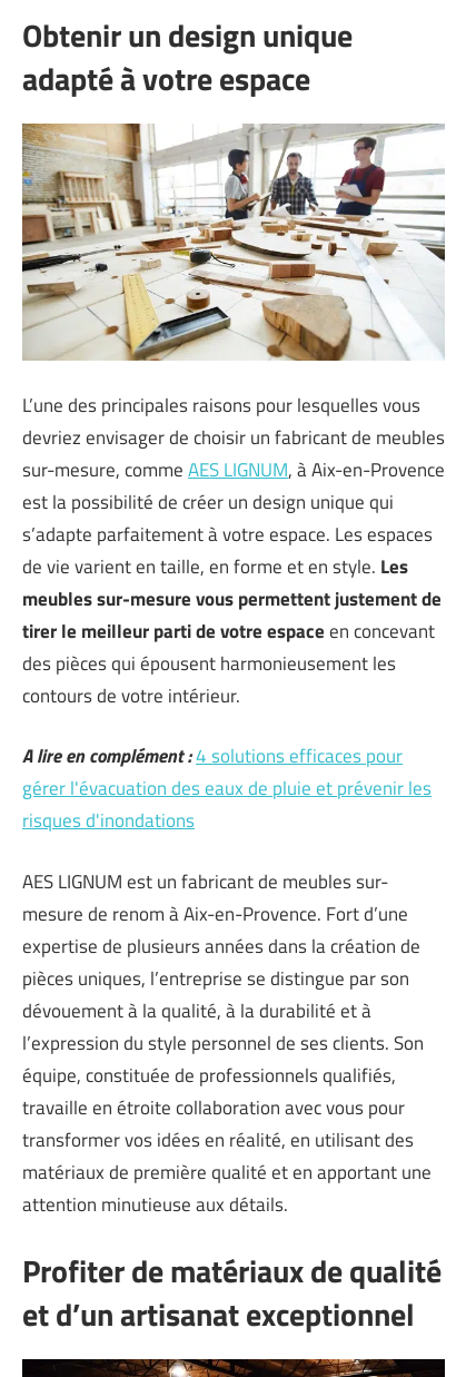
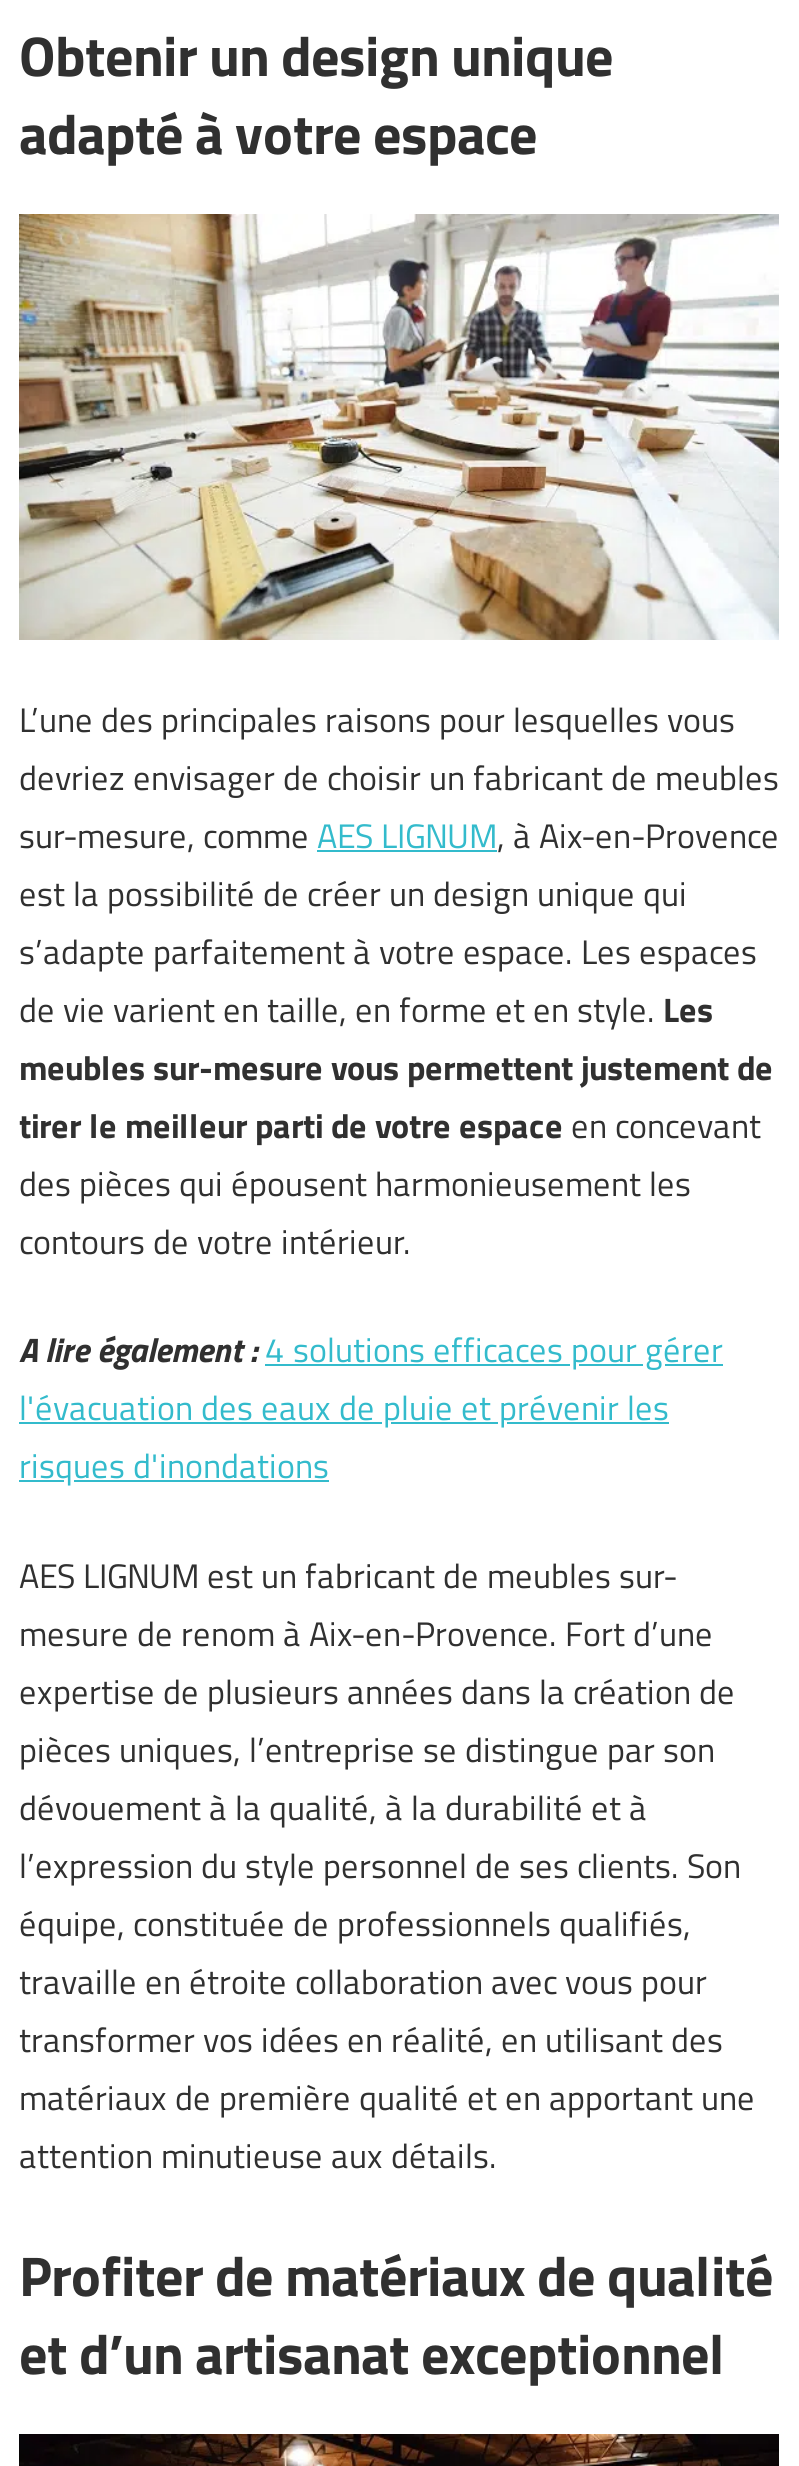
[22,741,432,803] A lire en complément : 4 solutions efficaces pour | gérer l'évacuation des eaux de pluie et prévenir les -> [19,1324,723,1434] A lire également : 4 solutions efficaces pour gérer | l'évacuation des eaux de pluie et prévenir les

